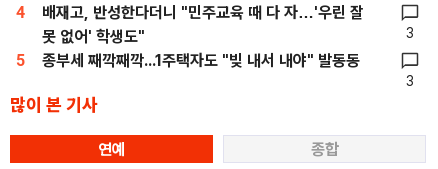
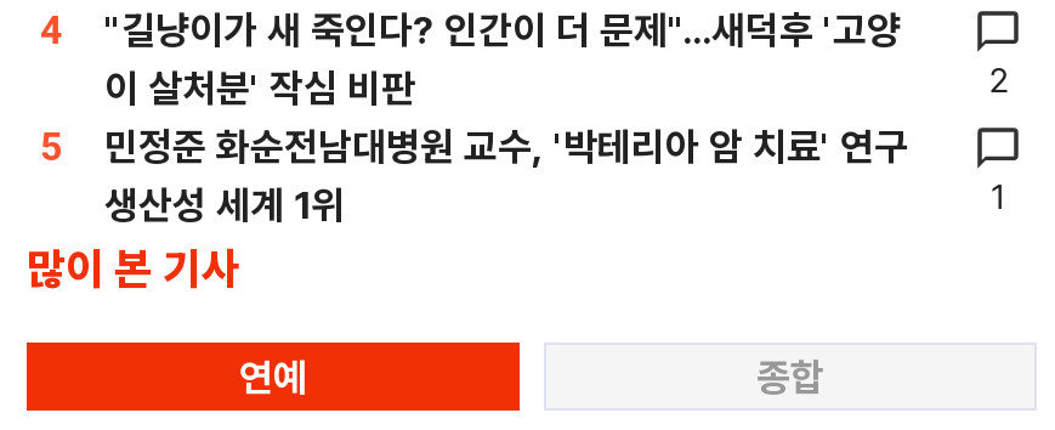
[42,3,414,46] 배재고, 반성한다더니 "민주교육 때 다 자…'우린 잘 | 못 없어' 학생도" | 3 -> [104,7,1007,112] "길냥이가 새 죽인다? 인간이 더 문제"...새덕후 '고양 | 이 살처분' 작심 비판 | 2
[42,51,414,89] 종부세 째깍째깍...1주택자도 "빚 내서 내야" 발동동 | 3 -> [104,124,1005,228] 민정준 화순전남대병원 교수, '박테리아 암 치료' 연구 | 생산성 세계 1위 | 1

